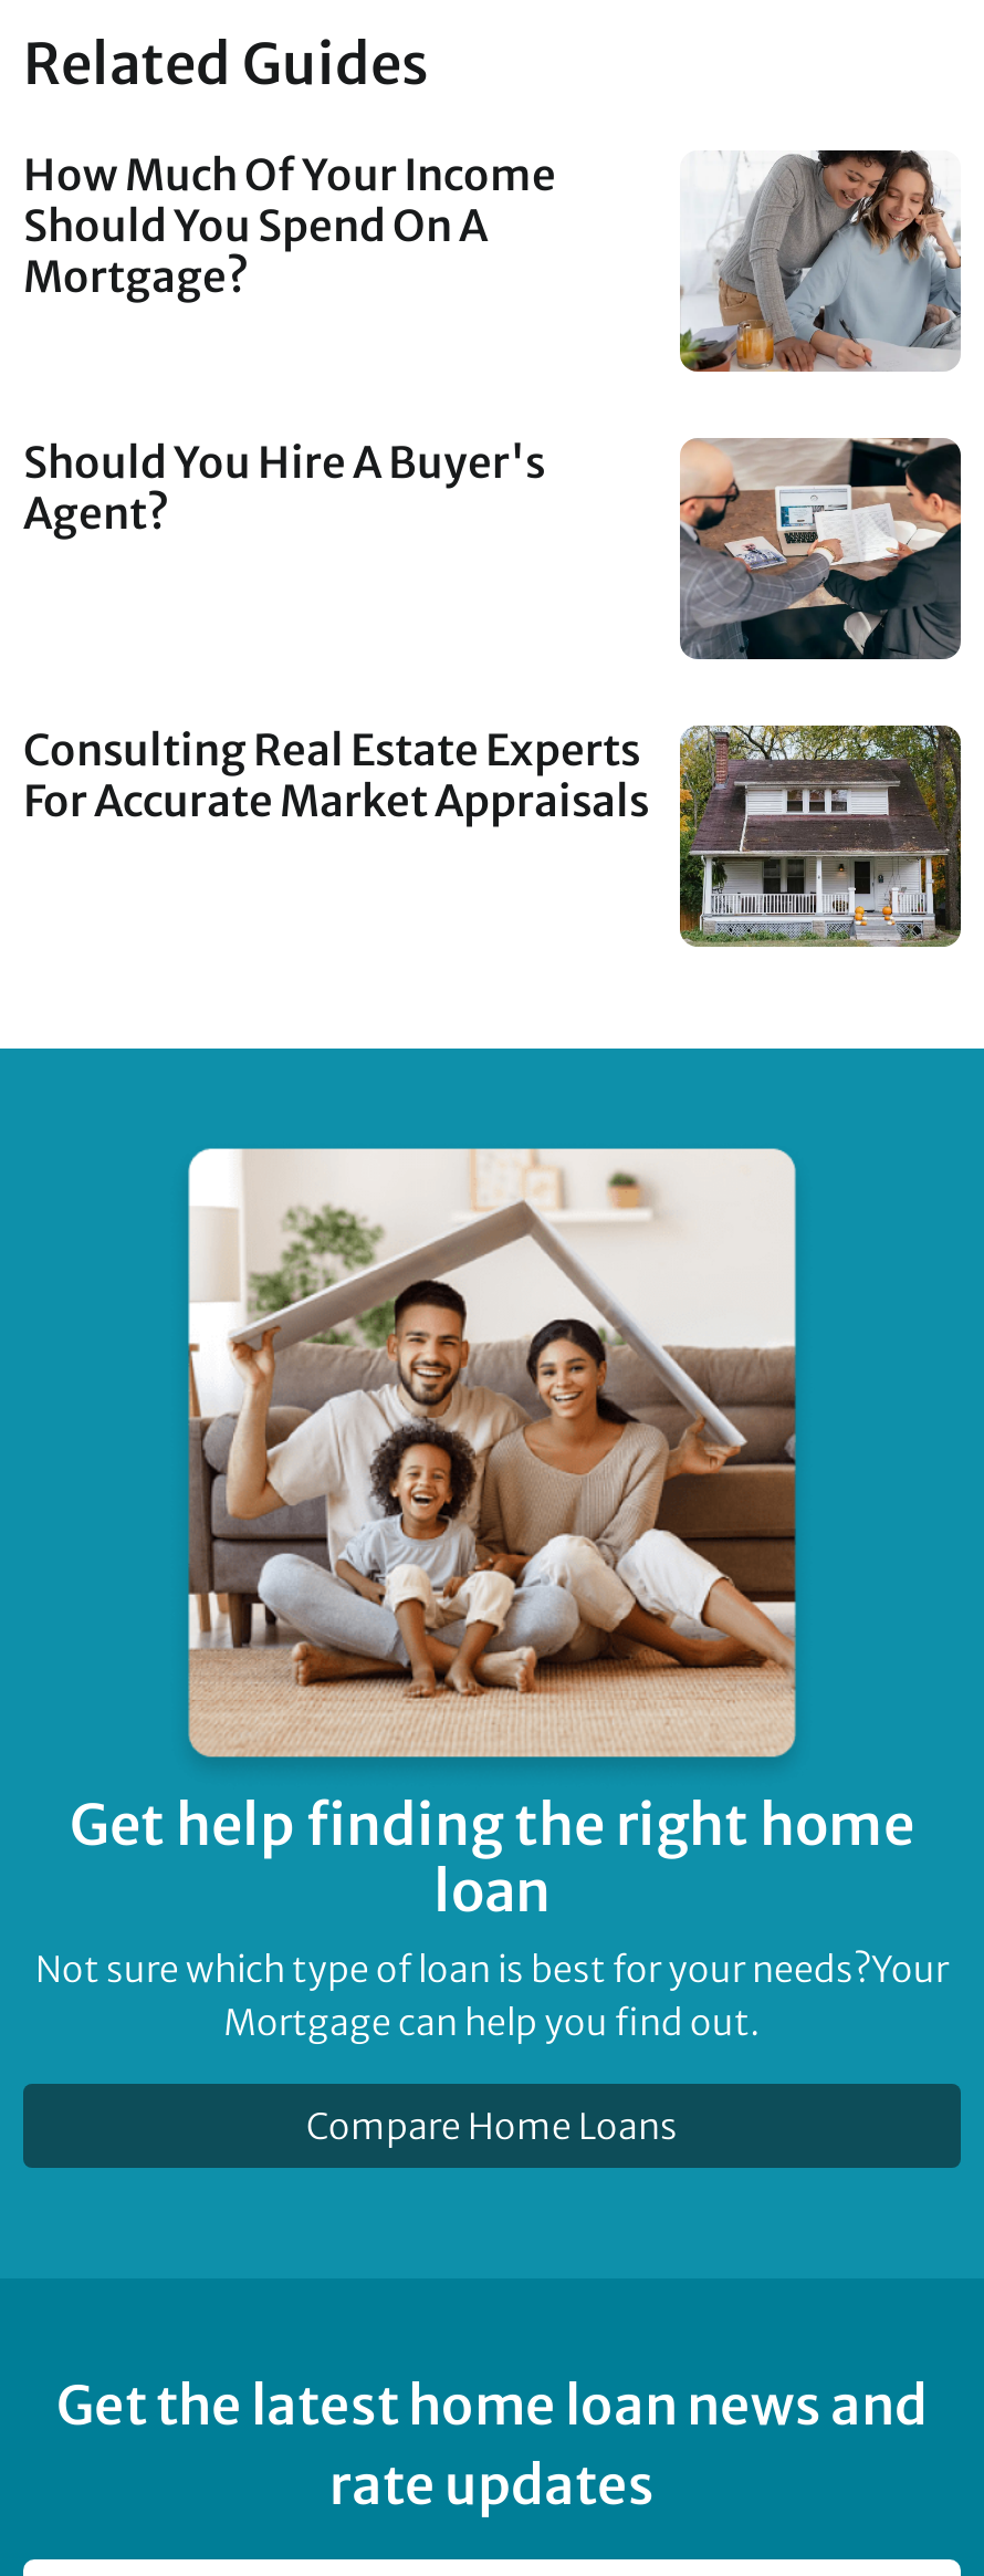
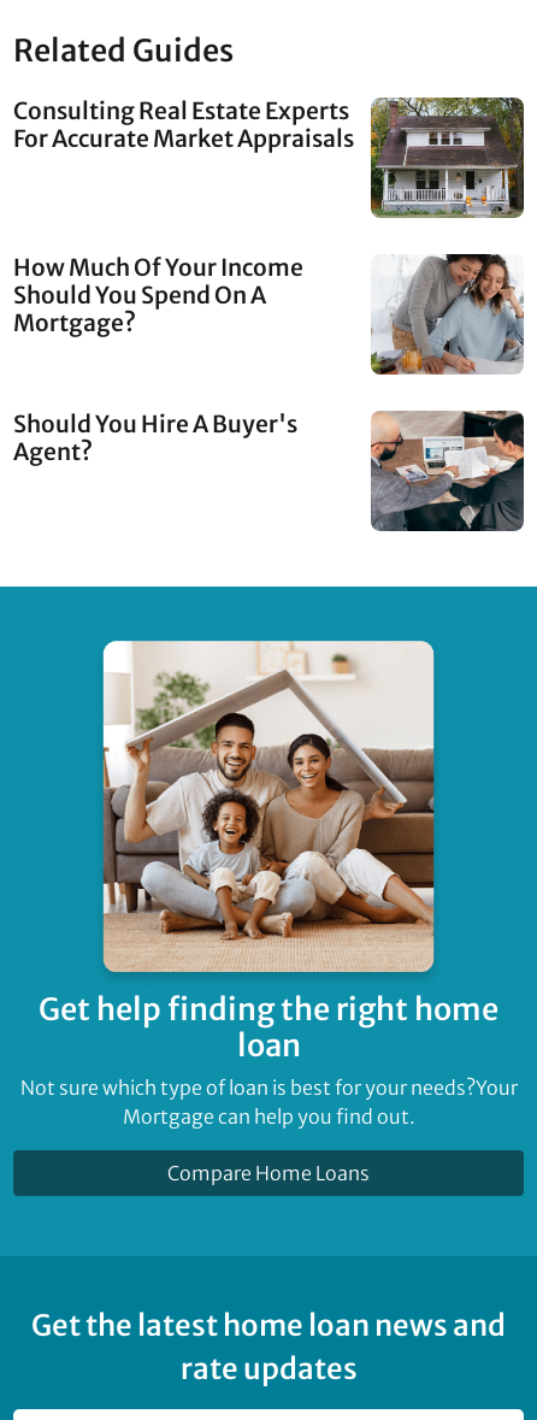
moved [23,148,556,540] -> [13,253,303,466]: How Much Of Your Income | Should You Spend On A | Mortgage? | Should You Hire A Buyer's | Agent?
moved [676,434,965,661] -> [368,408,526,532]: [image]
moved [23,724,963,949] -> [13,96,525,218]: [image] | Consulting Real Estate Experts | For Accurate Market Appraisals

